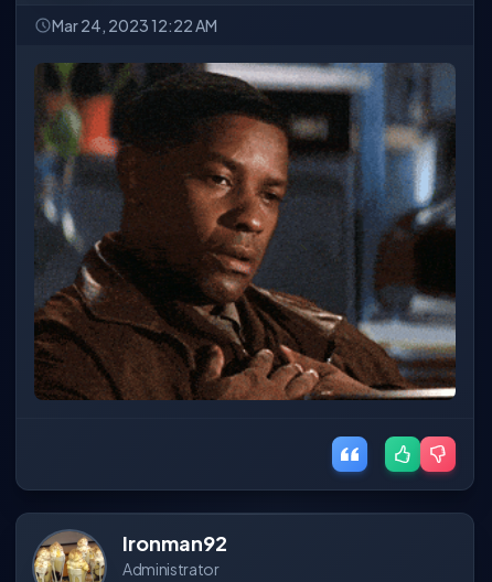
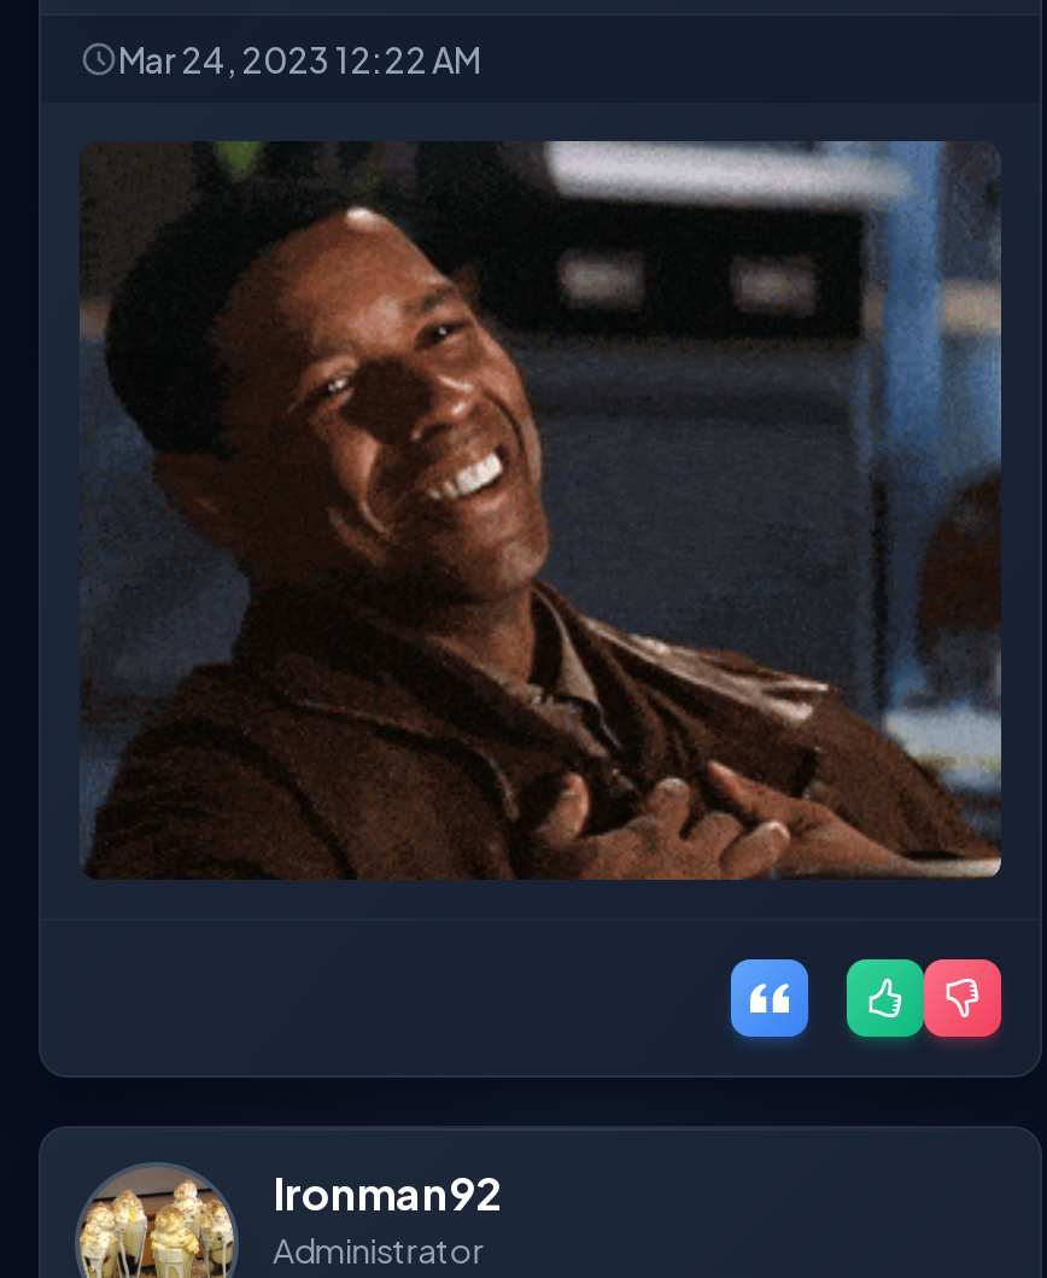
[34,62,456,400] [image] -> [80,139,1004,882] [image]

